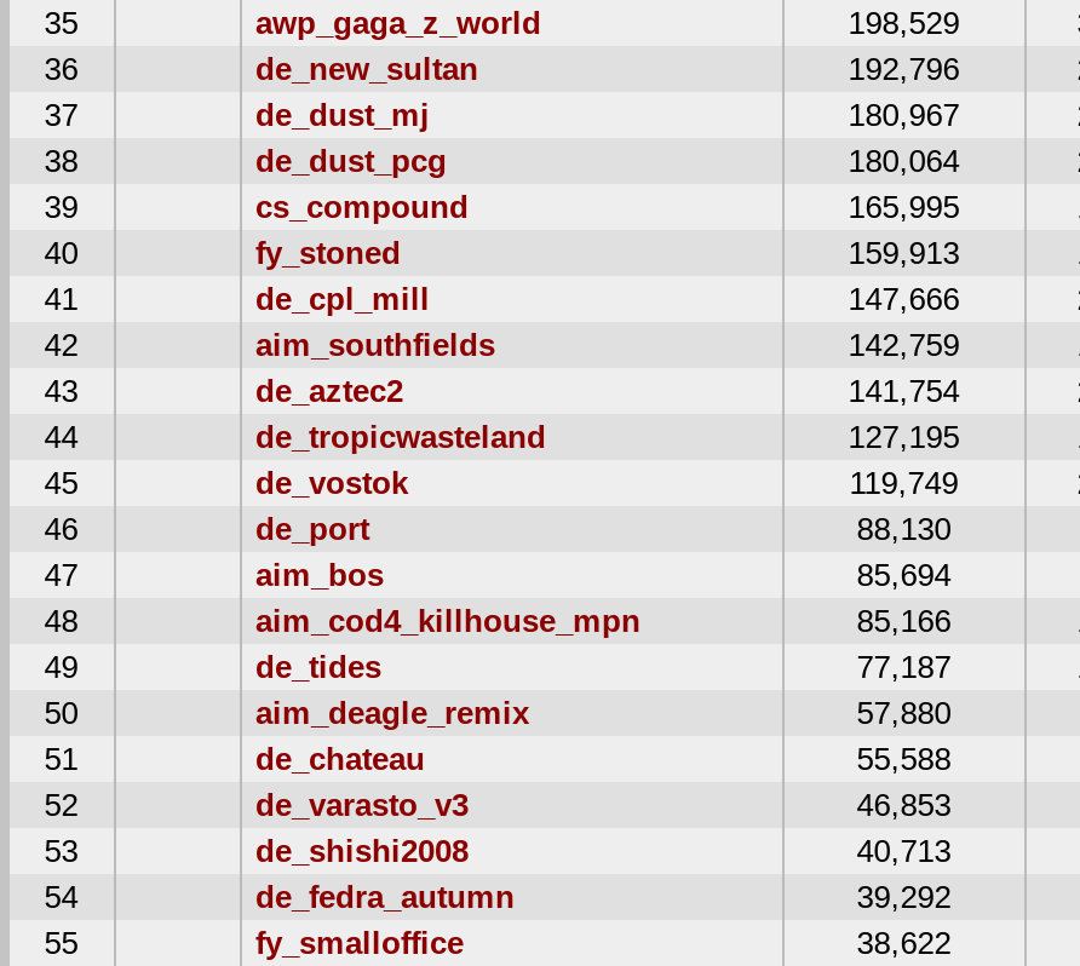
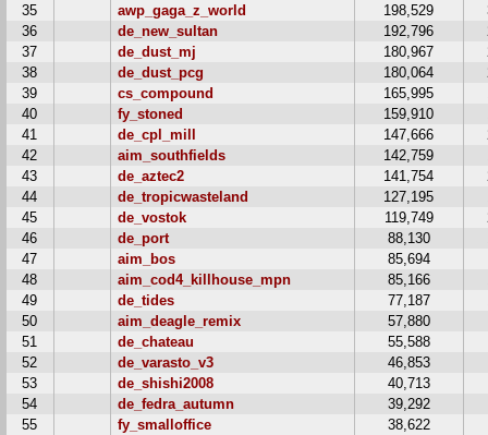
[848,235,959,271] 159,913 -> [384,106,434,122] 159,910

